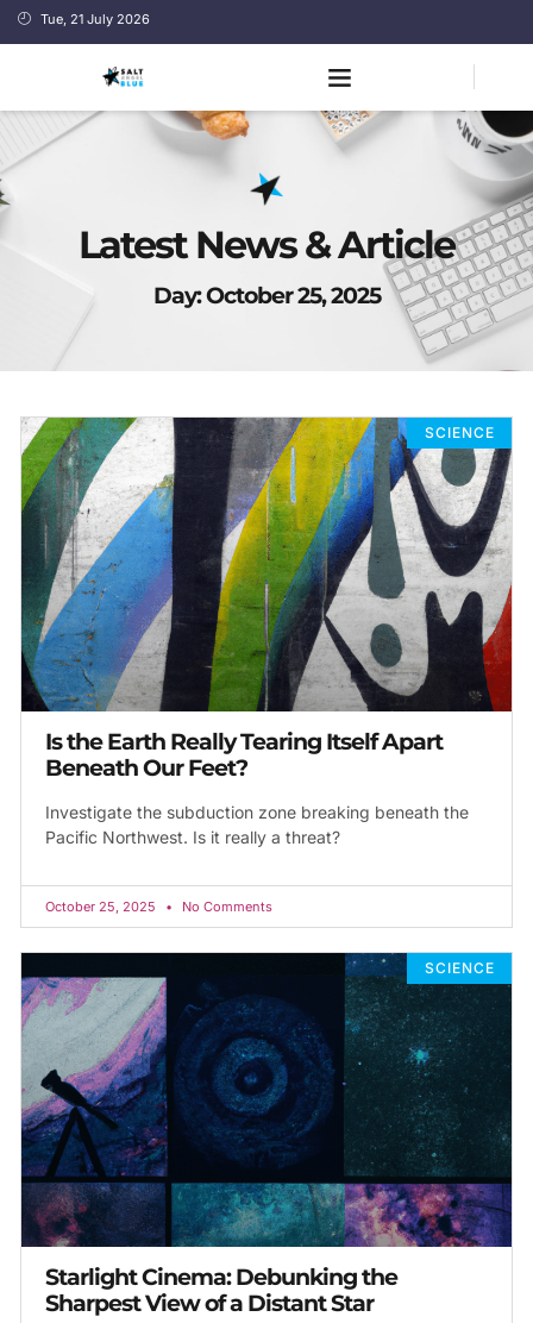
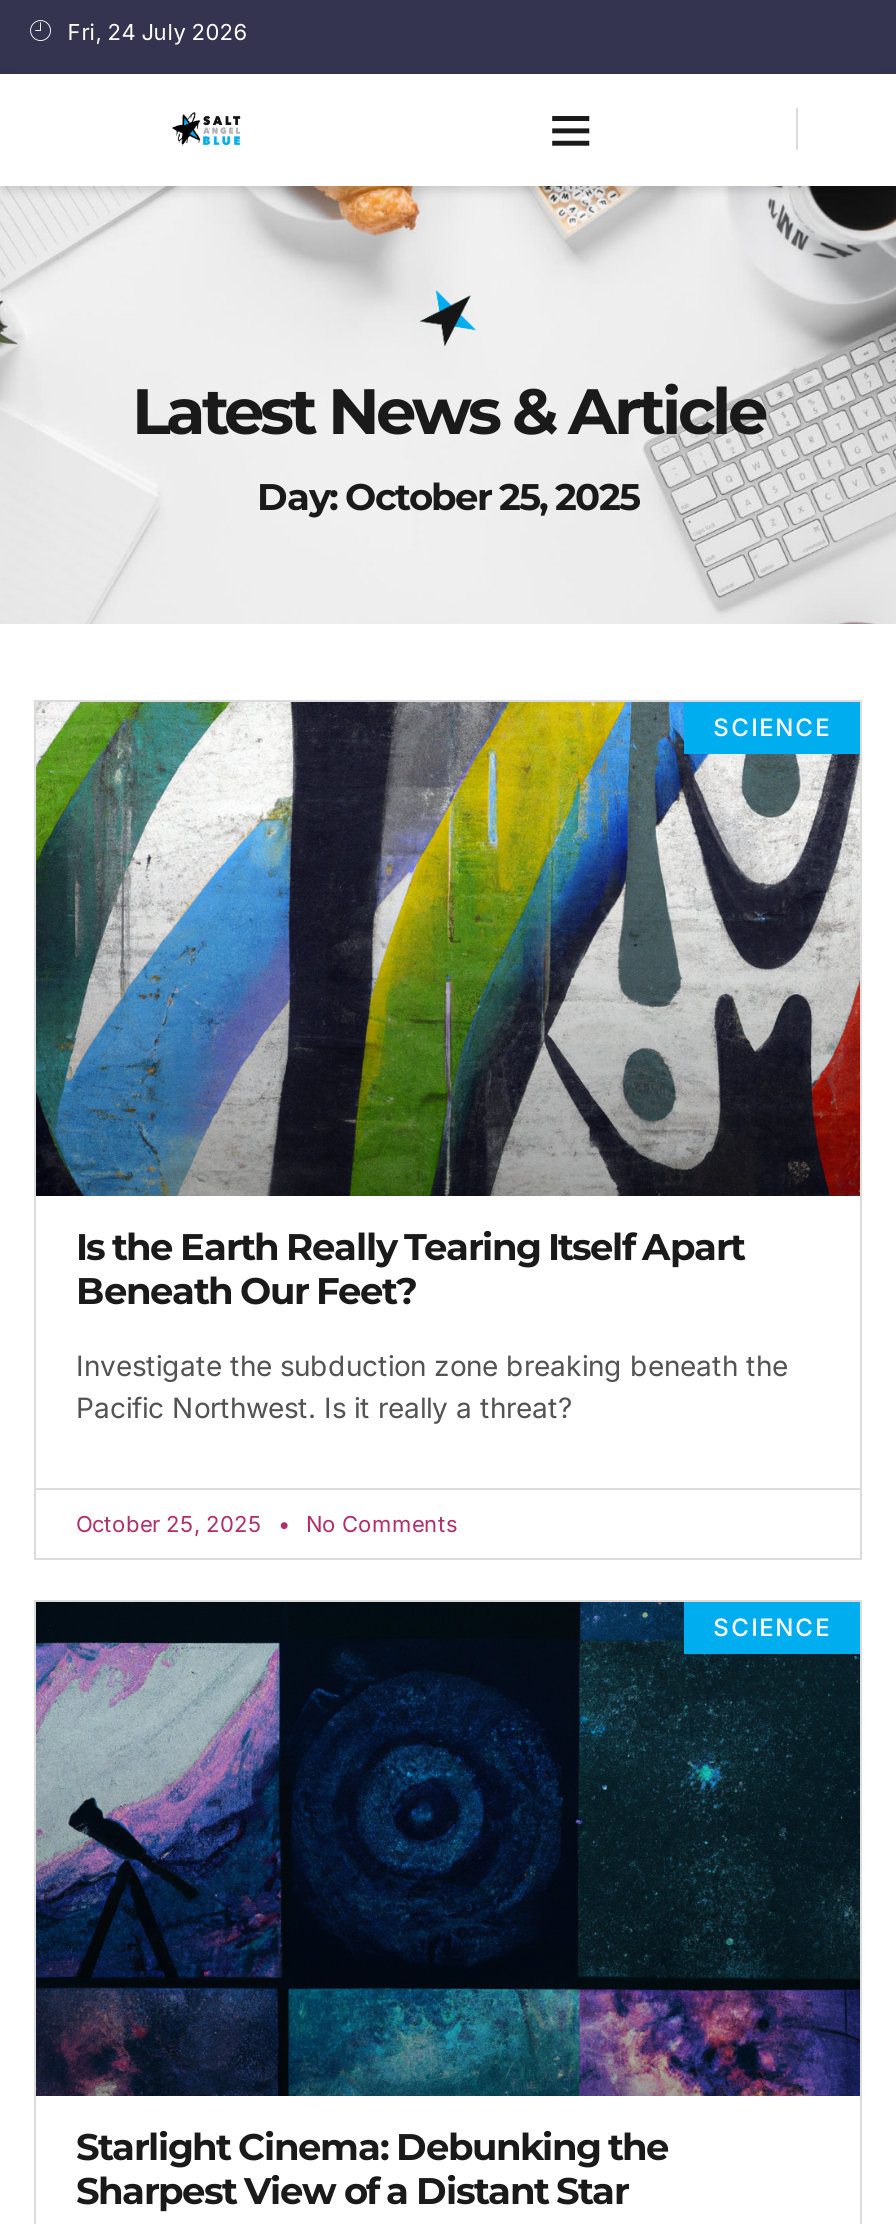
[40,11,150,27] Tue, 21 July 2026 -> [68,18,248,46] Fri, 24 July 2026

